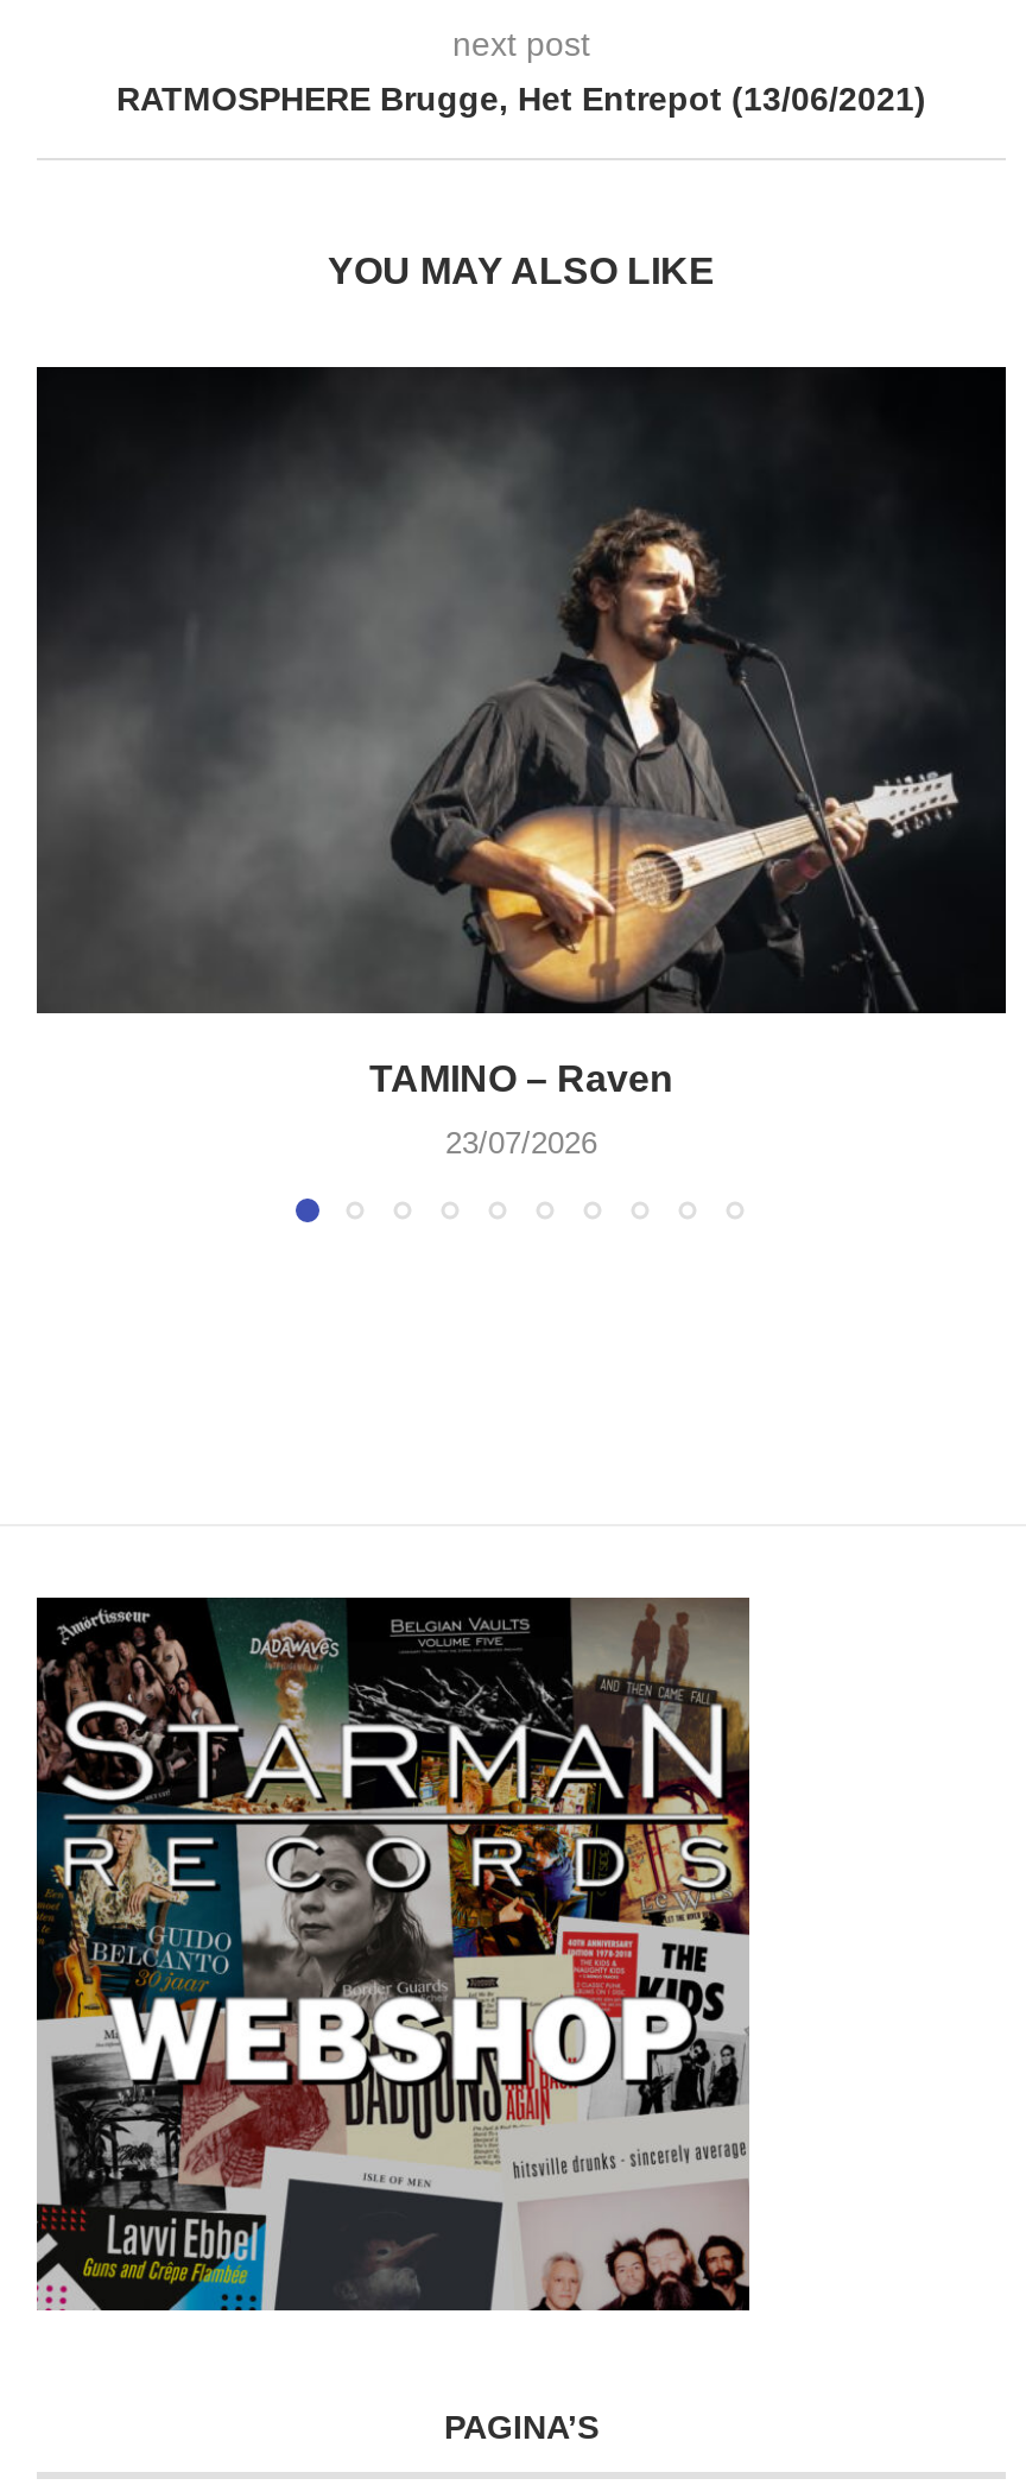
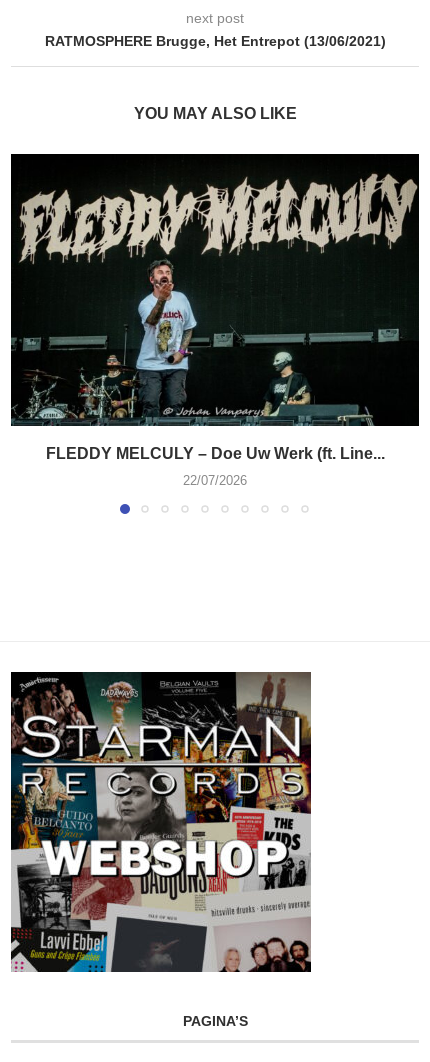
[37,369,1003,1099] [image] | TAMINO – Raven -> [12,156,418,462] [image] | FLEDDY MELCULY – Doe Uw Werk (ft. Line...
[445,1125,597,1160] 23/07/2026 -> [183,473,247,488] 22/07/2026

